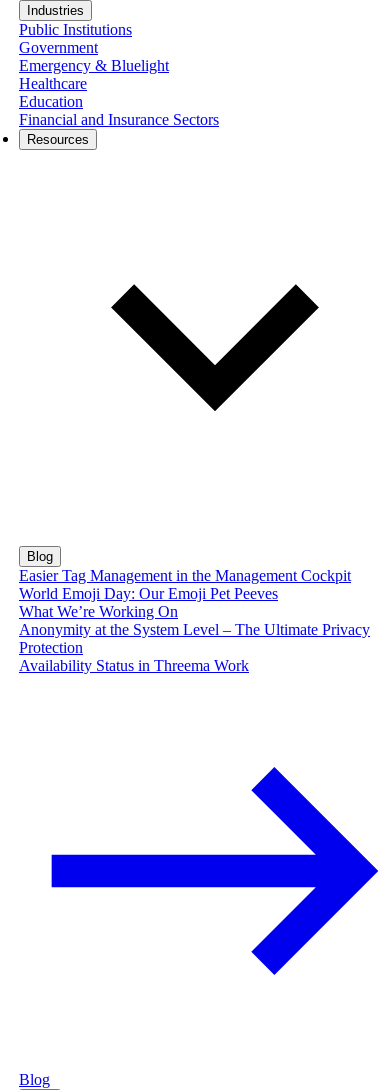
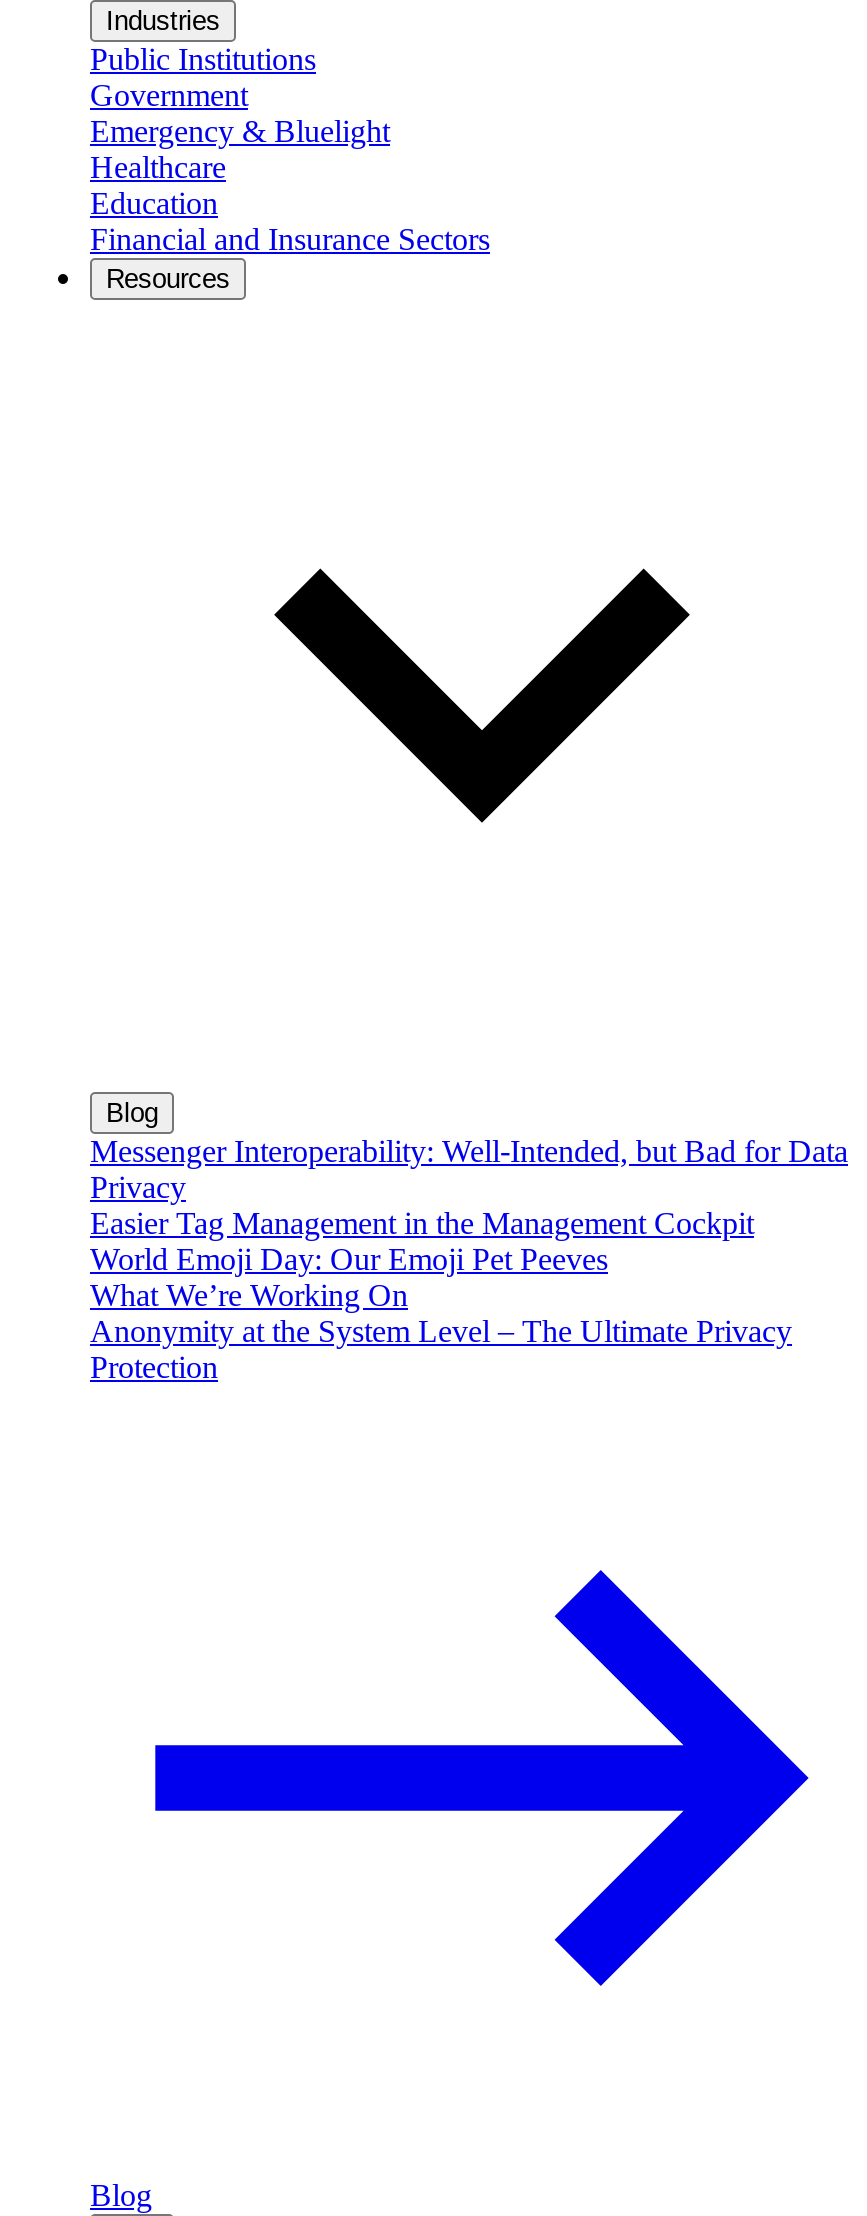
none -> [90,1133,848,1203] Messenger Interoperability: Well-Intended, but Bad for Data | Privacy
moved [19,566,370,655] -> [90,1205,792,1383]: Easier Tag Management in the Management Cockpit | World Emoji Day: Our Emoji Pet Peeves | What We’re Working On | Anonymity at the System Level – The Ultimate Privacy | Protection
[19,656,249,673] Availability Status in Threema Work -> none

